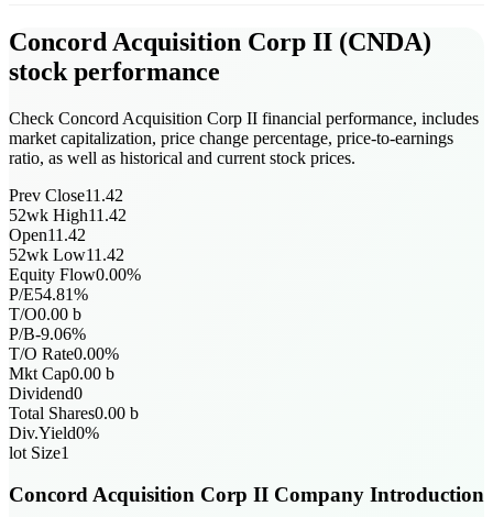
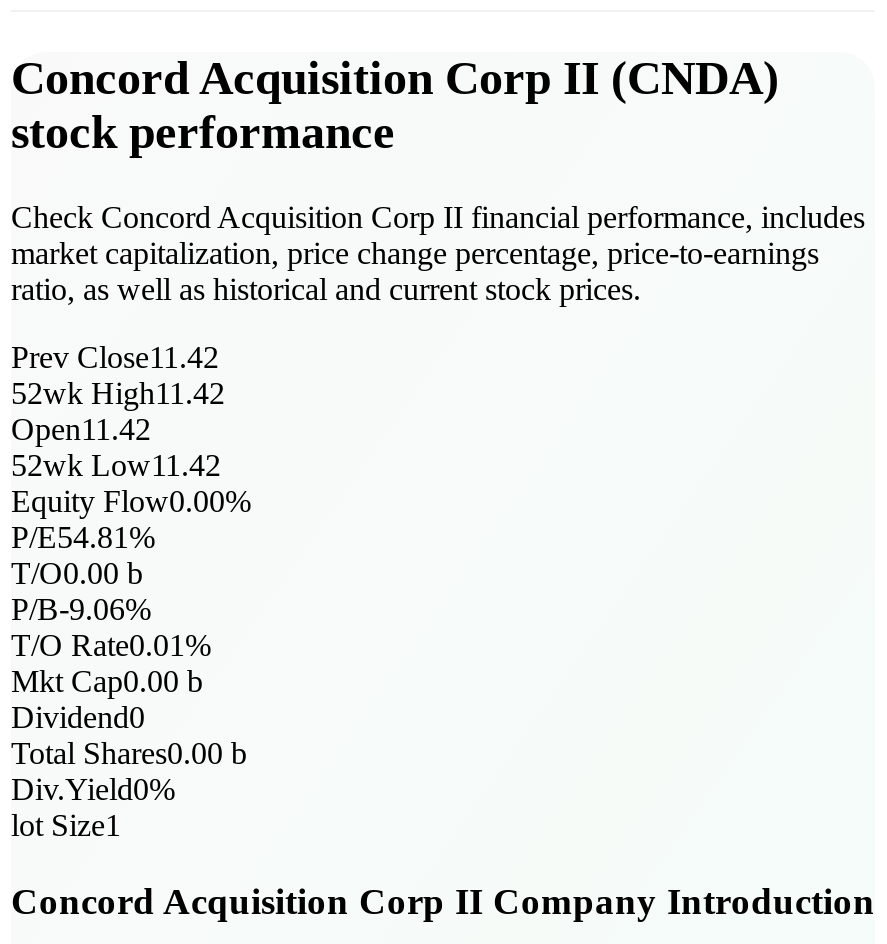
[9,344,119,363] T/O Rate0.00% -> [11,627,211,661] T/O Rate0.01%

